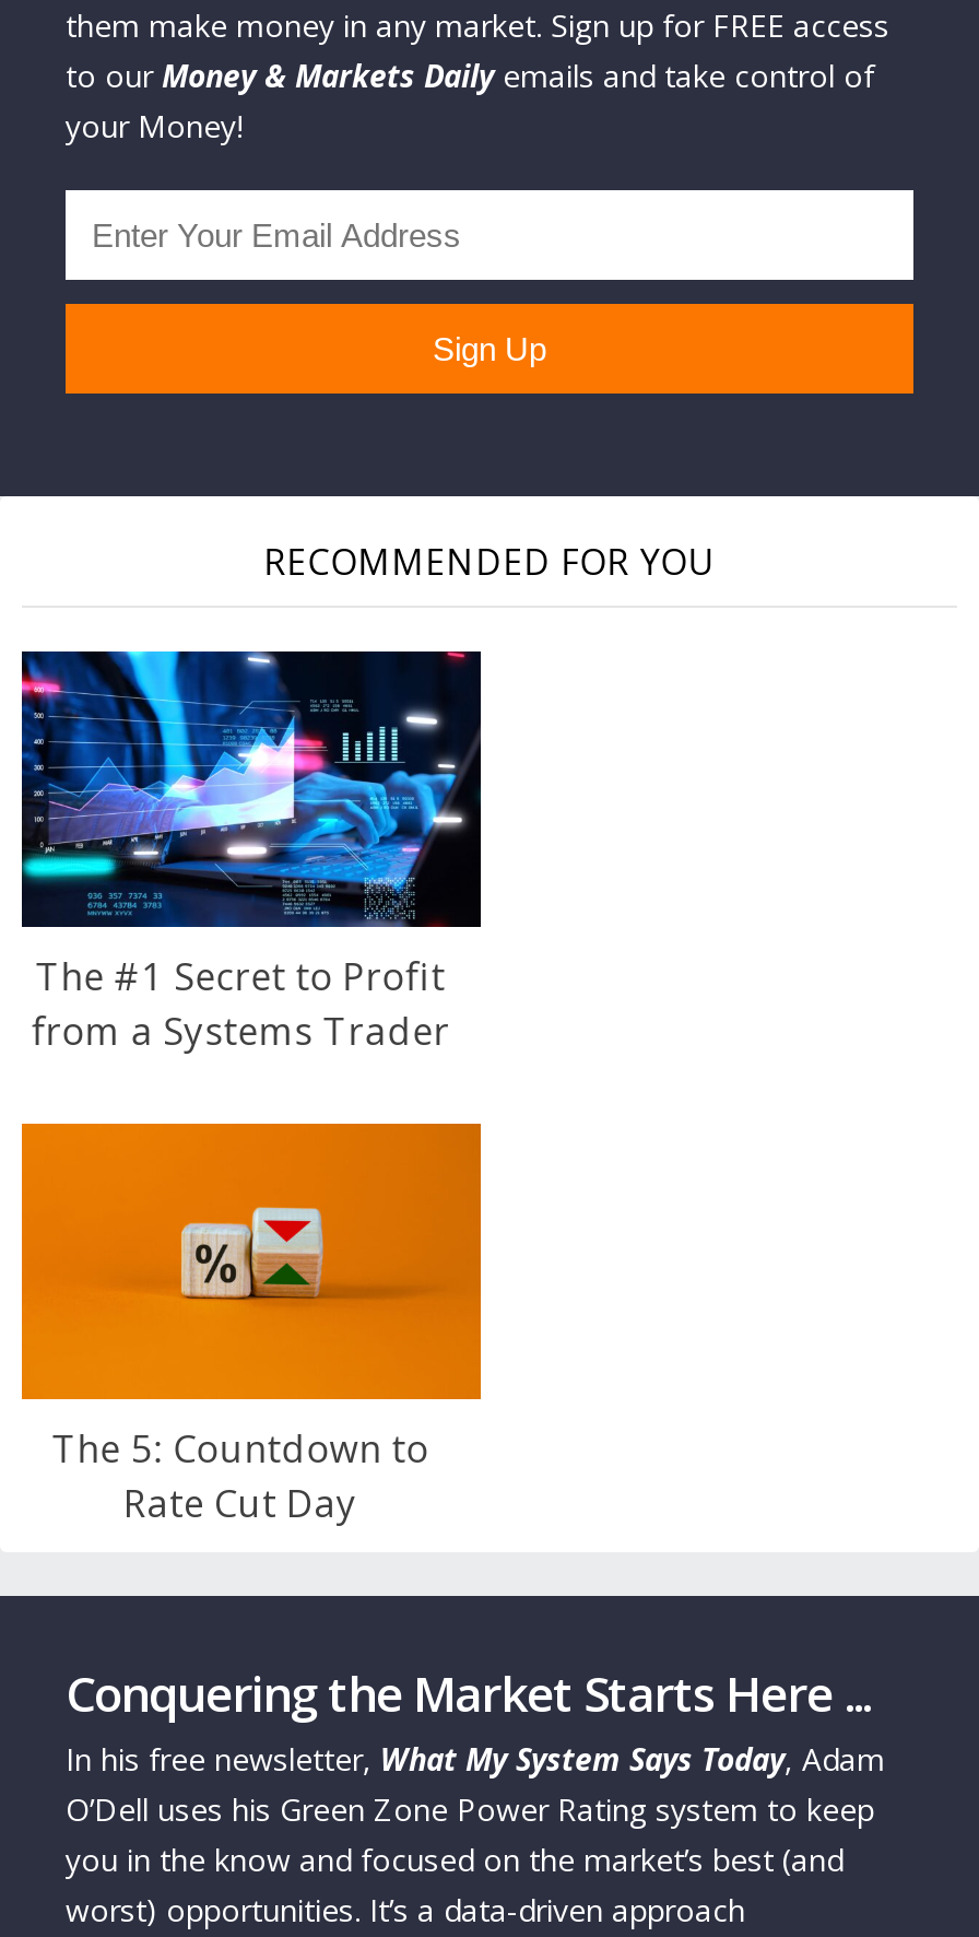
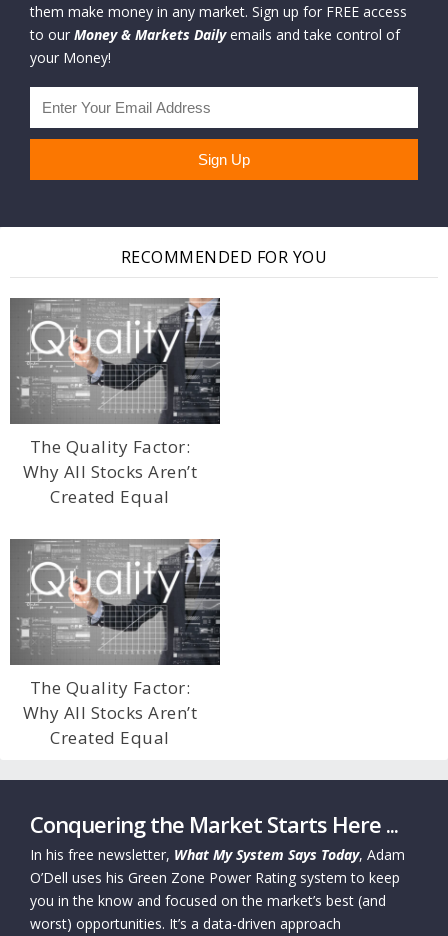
[20,649,481,1056] [image] | The #1 Secret to Profit | from a Systems Trader -> [9,297,220,508] [image] | The Quality Factor: | Why All Stocks Aren’t | Created Equal
[20,1122,483,1528] [image] | The 5: Countdown to | Rate Cut Day -> [9,539,221,749] [image] | The Quality Factor: | Why All Stocks Aren’t | Created Equal

